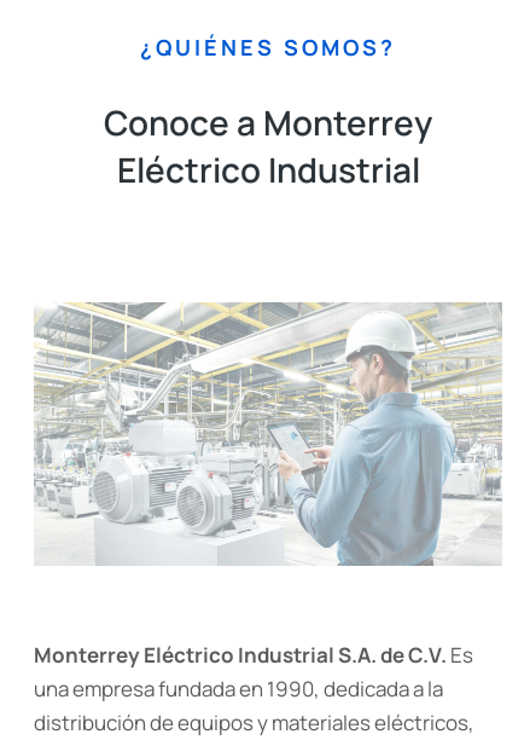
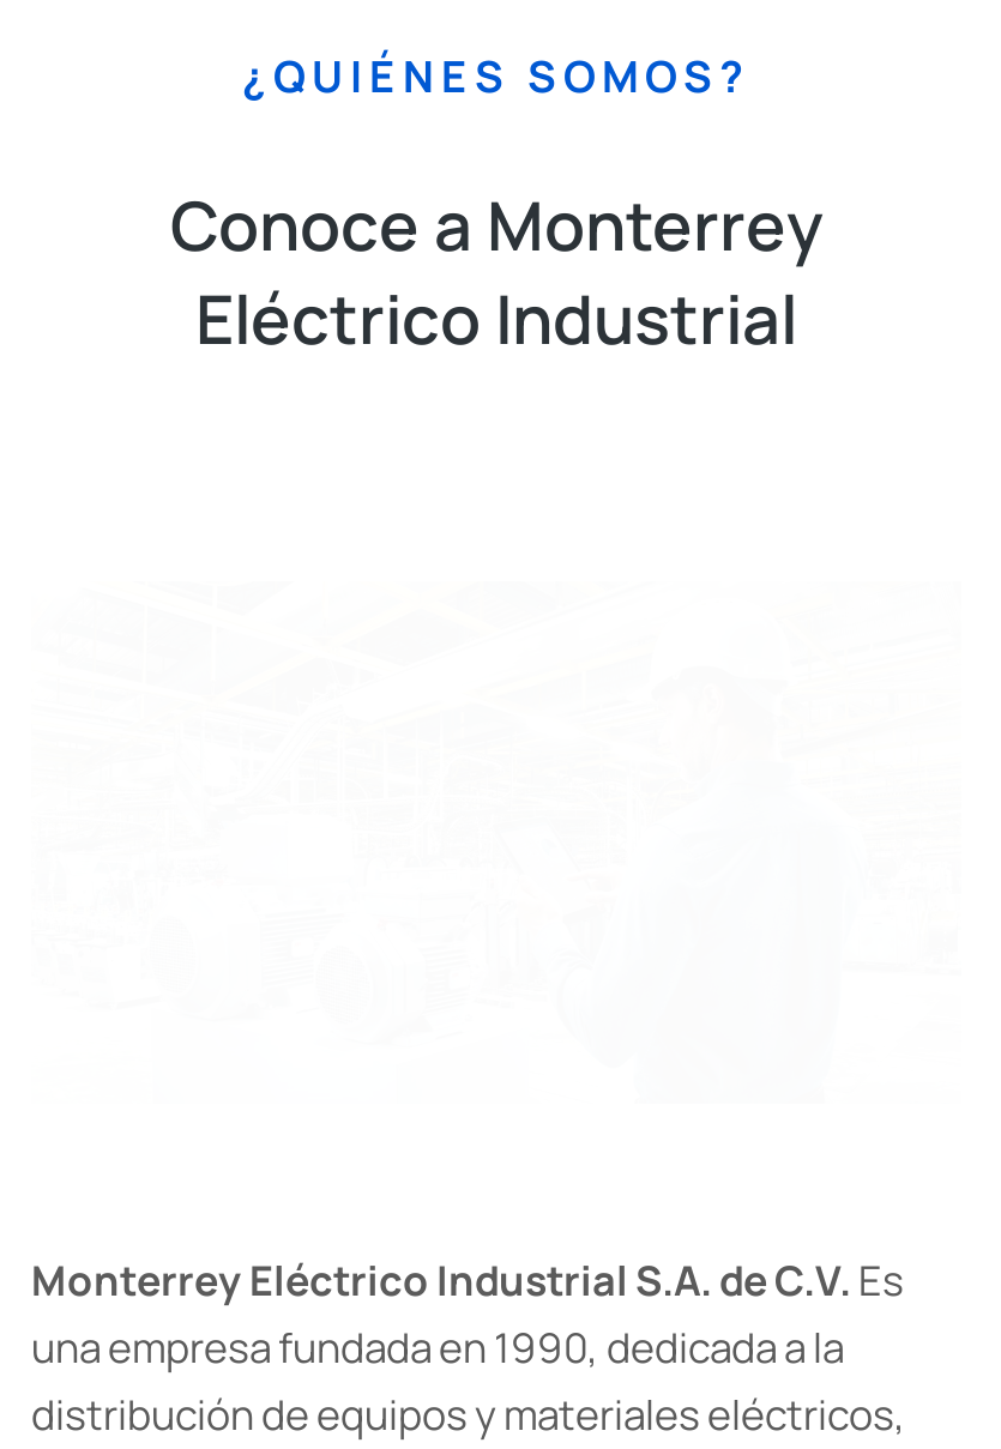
[33,301,503,567] [image] -> none

